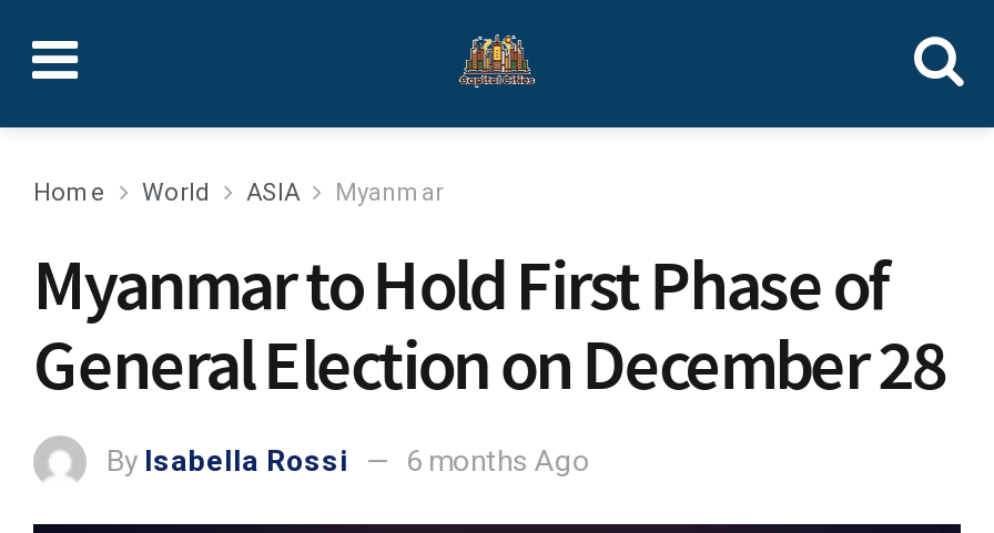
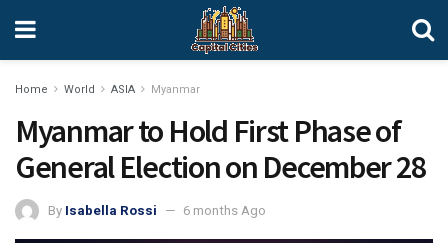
[424,10,572,114] [image] -> [190,5,259,55] [image]

